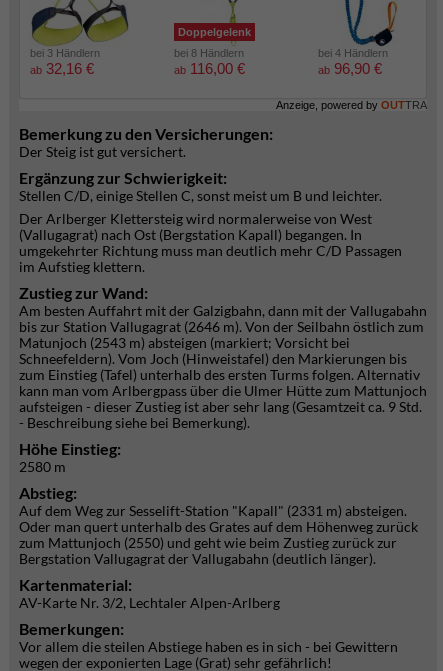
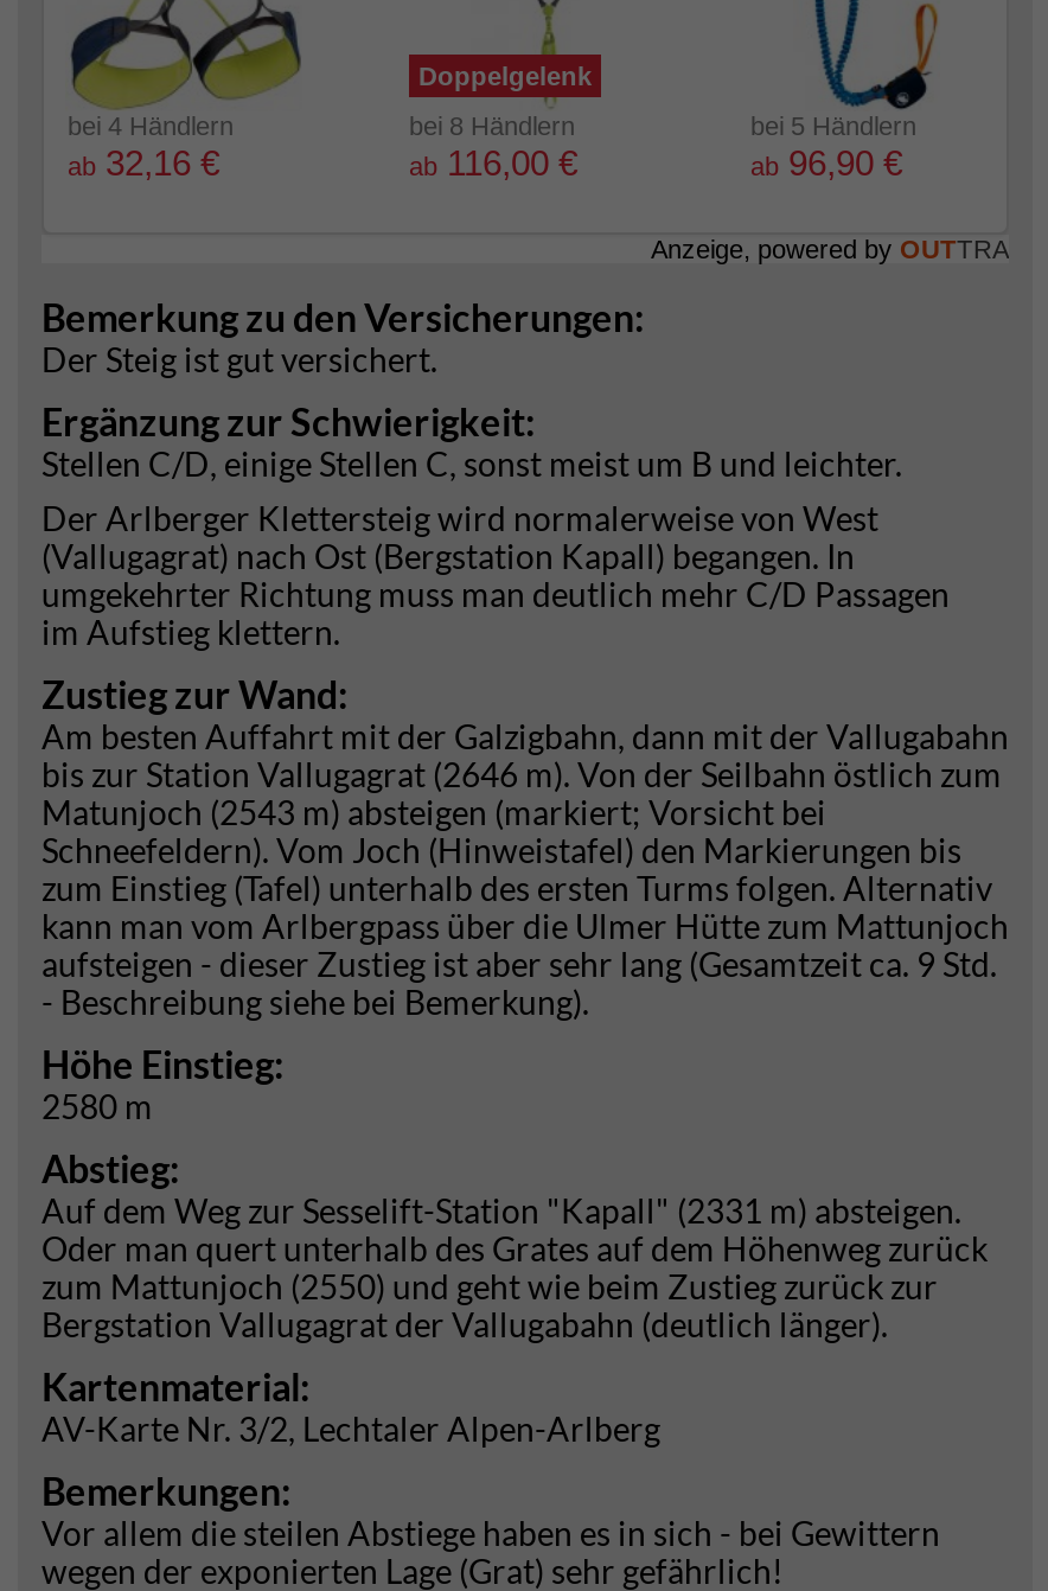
[30,47,100,59] bei 3 Händlern -> [68,111,234,140] bei 4 Händlern
[318,47,388,59] bei 4 Händlern -> [750,111,916,140] bei 5 Händlern

